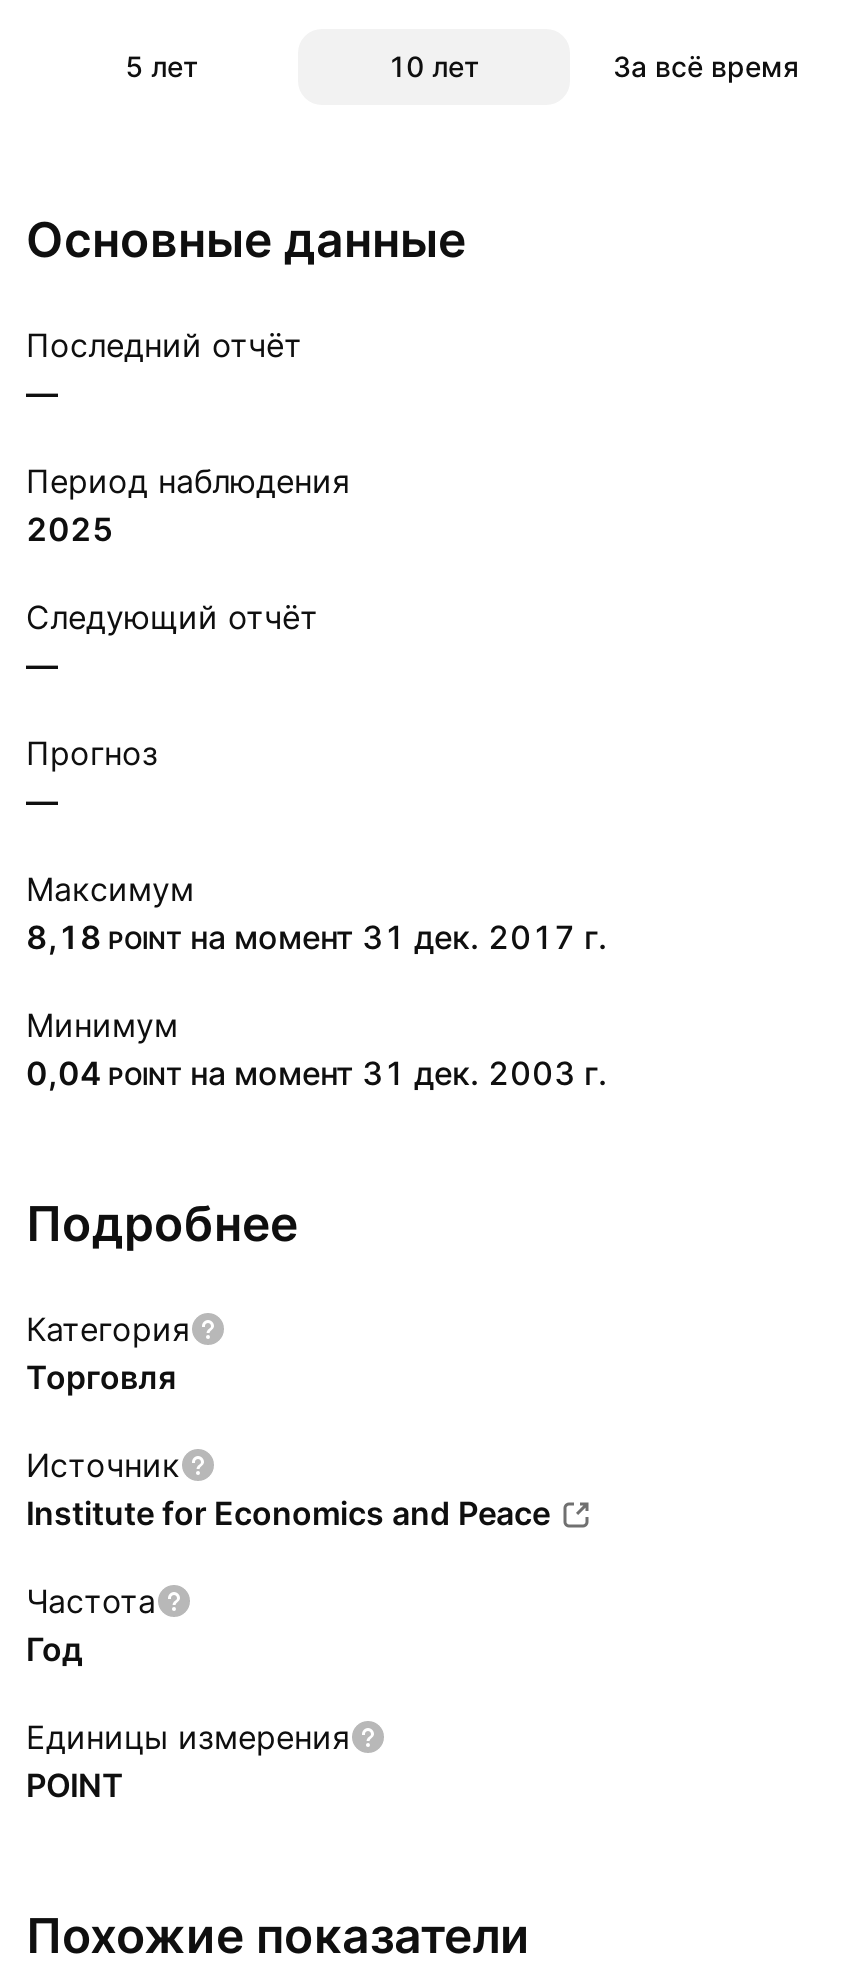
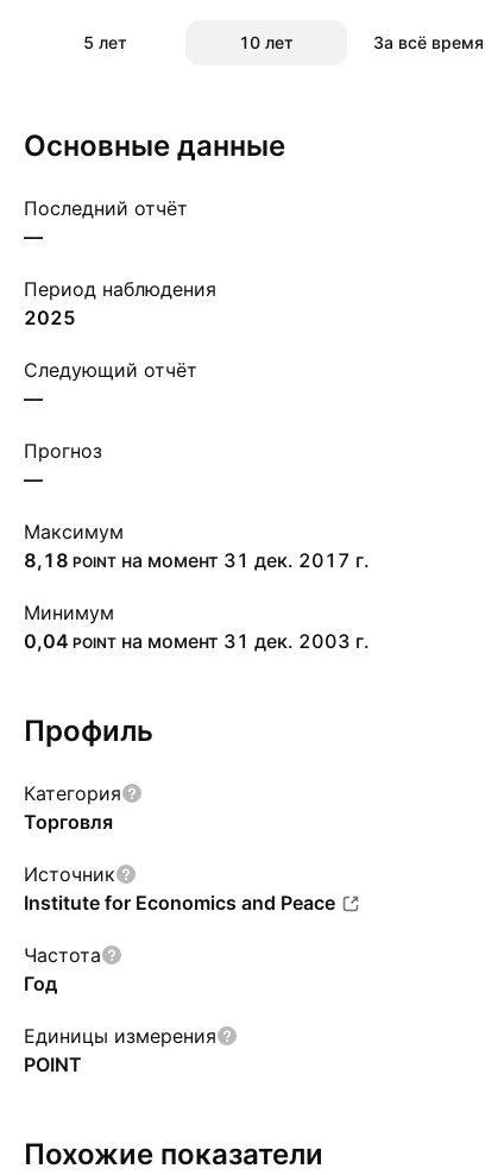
[26,1195,298,1253] Подробнее -> [24,714,153,748] Профиль

